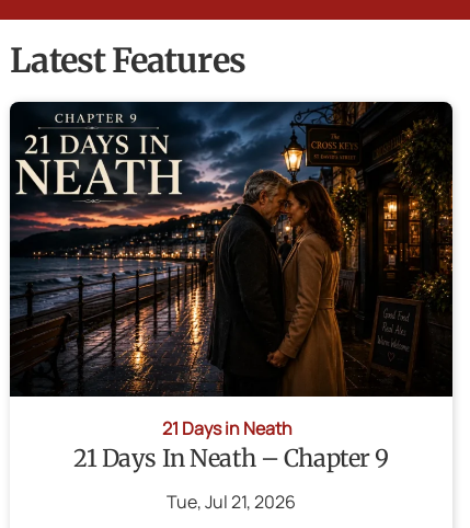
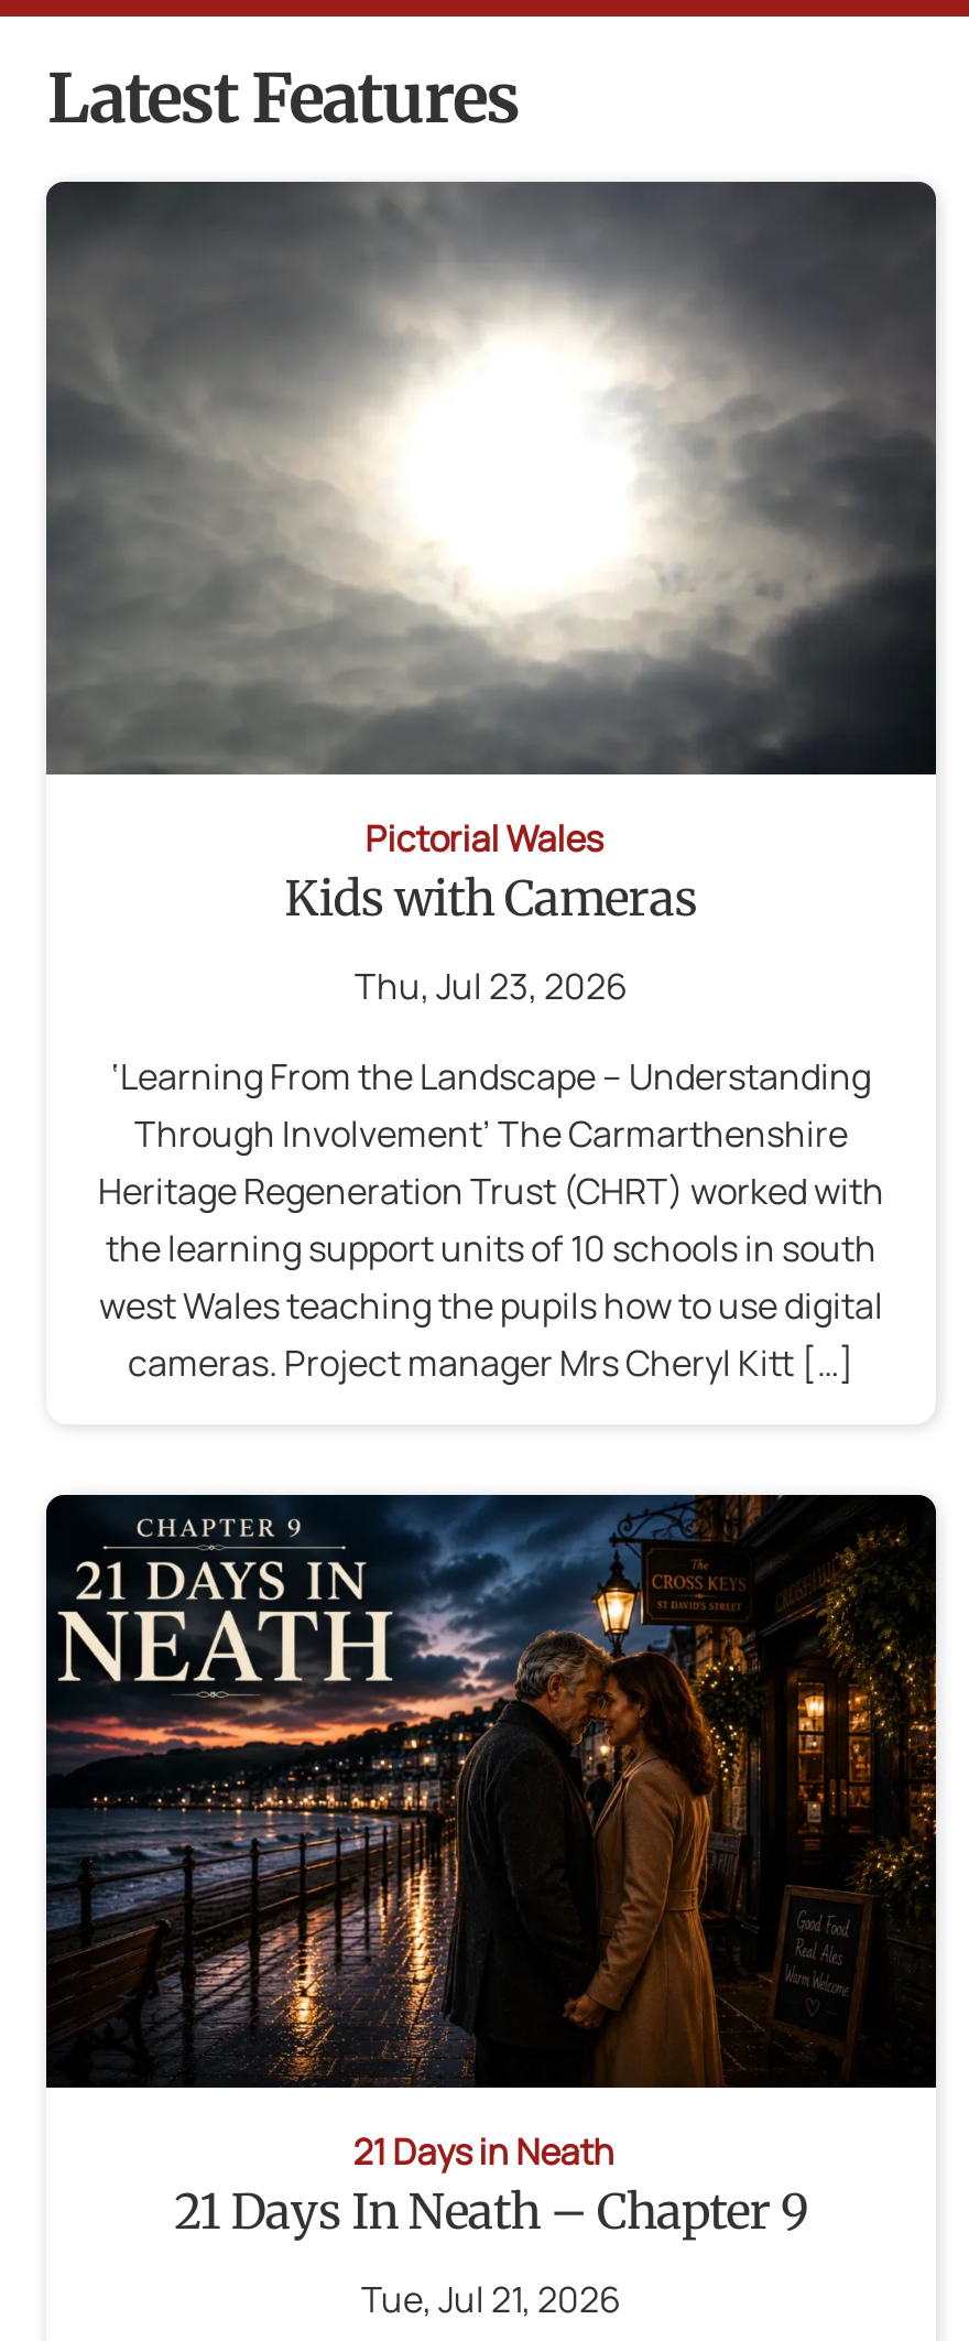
none -> [46,180,936,1386] [image] | Pictorial Wales | Kids with Cameras | Thu, Jul 23, 2026 | ‘Learning From the Landscape – Understanding | Through Involvement’ The Carmarthenshire | Heritage Regeneration Trust (CHRT) worked with | the learning support units of 10 schools in south | west Wales teaching the pupils how to use digital | cameras. Project manager Mrs Cheryl Kitt […]

